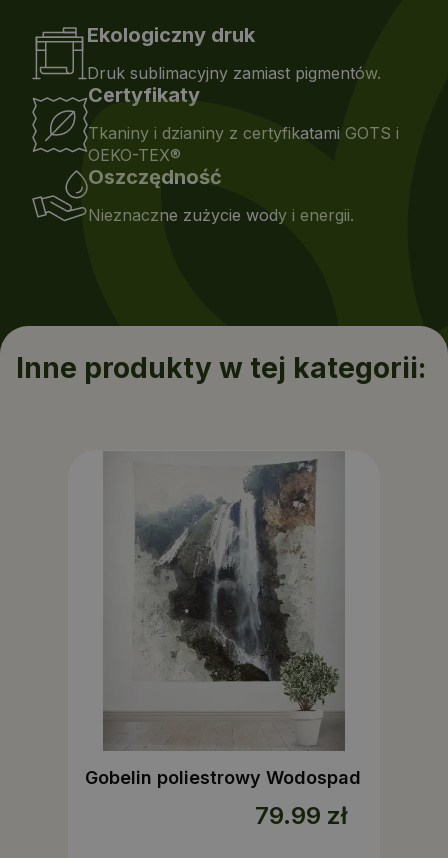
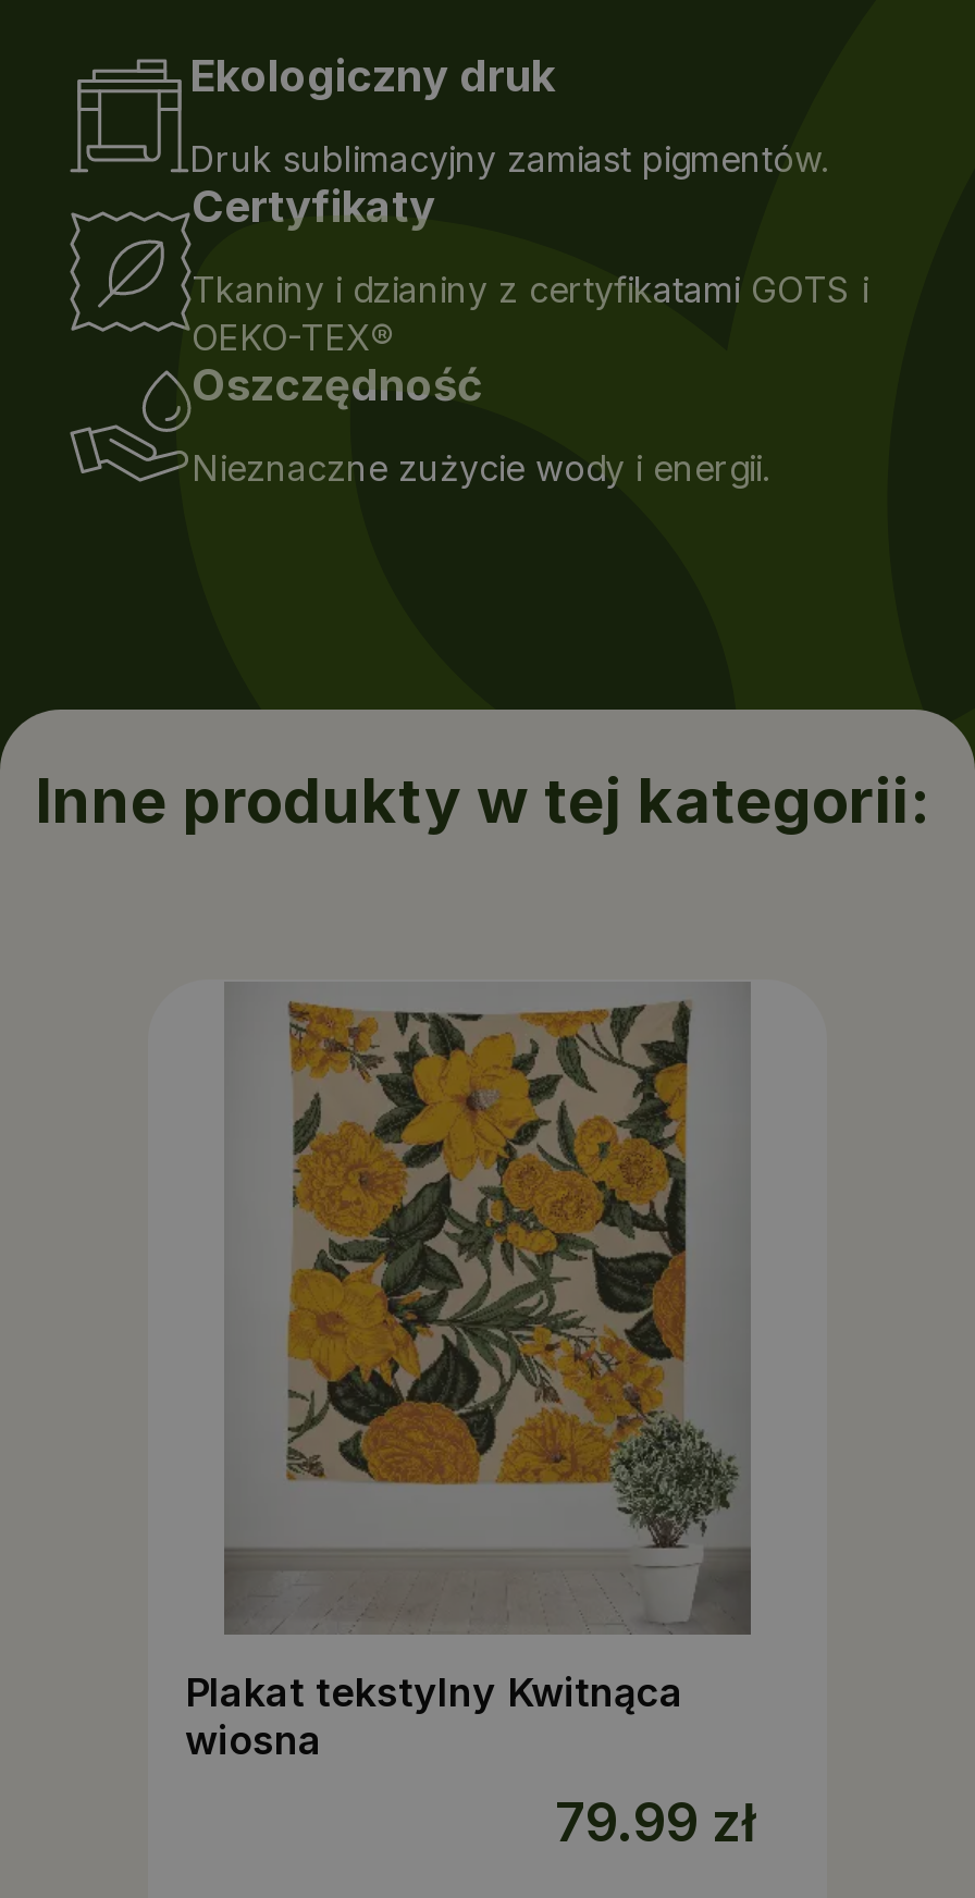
[133,460,316,682] [image] -> [285,999,690,1487] [image]
[85,766,361,787] Gobelin poliestrowy Wodospad -> [185,1668,683,1762] Plakat tekstylny Kwitnąca | wiosna

